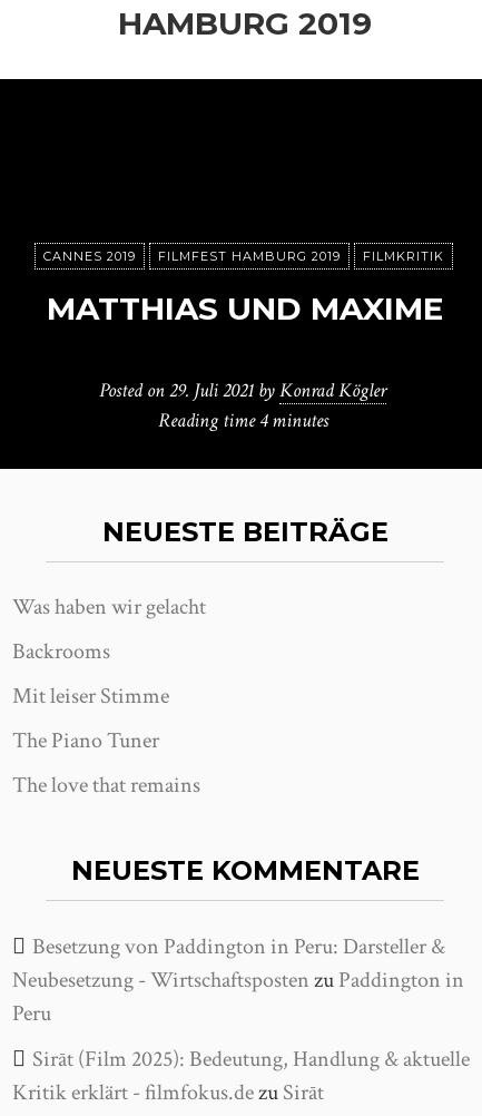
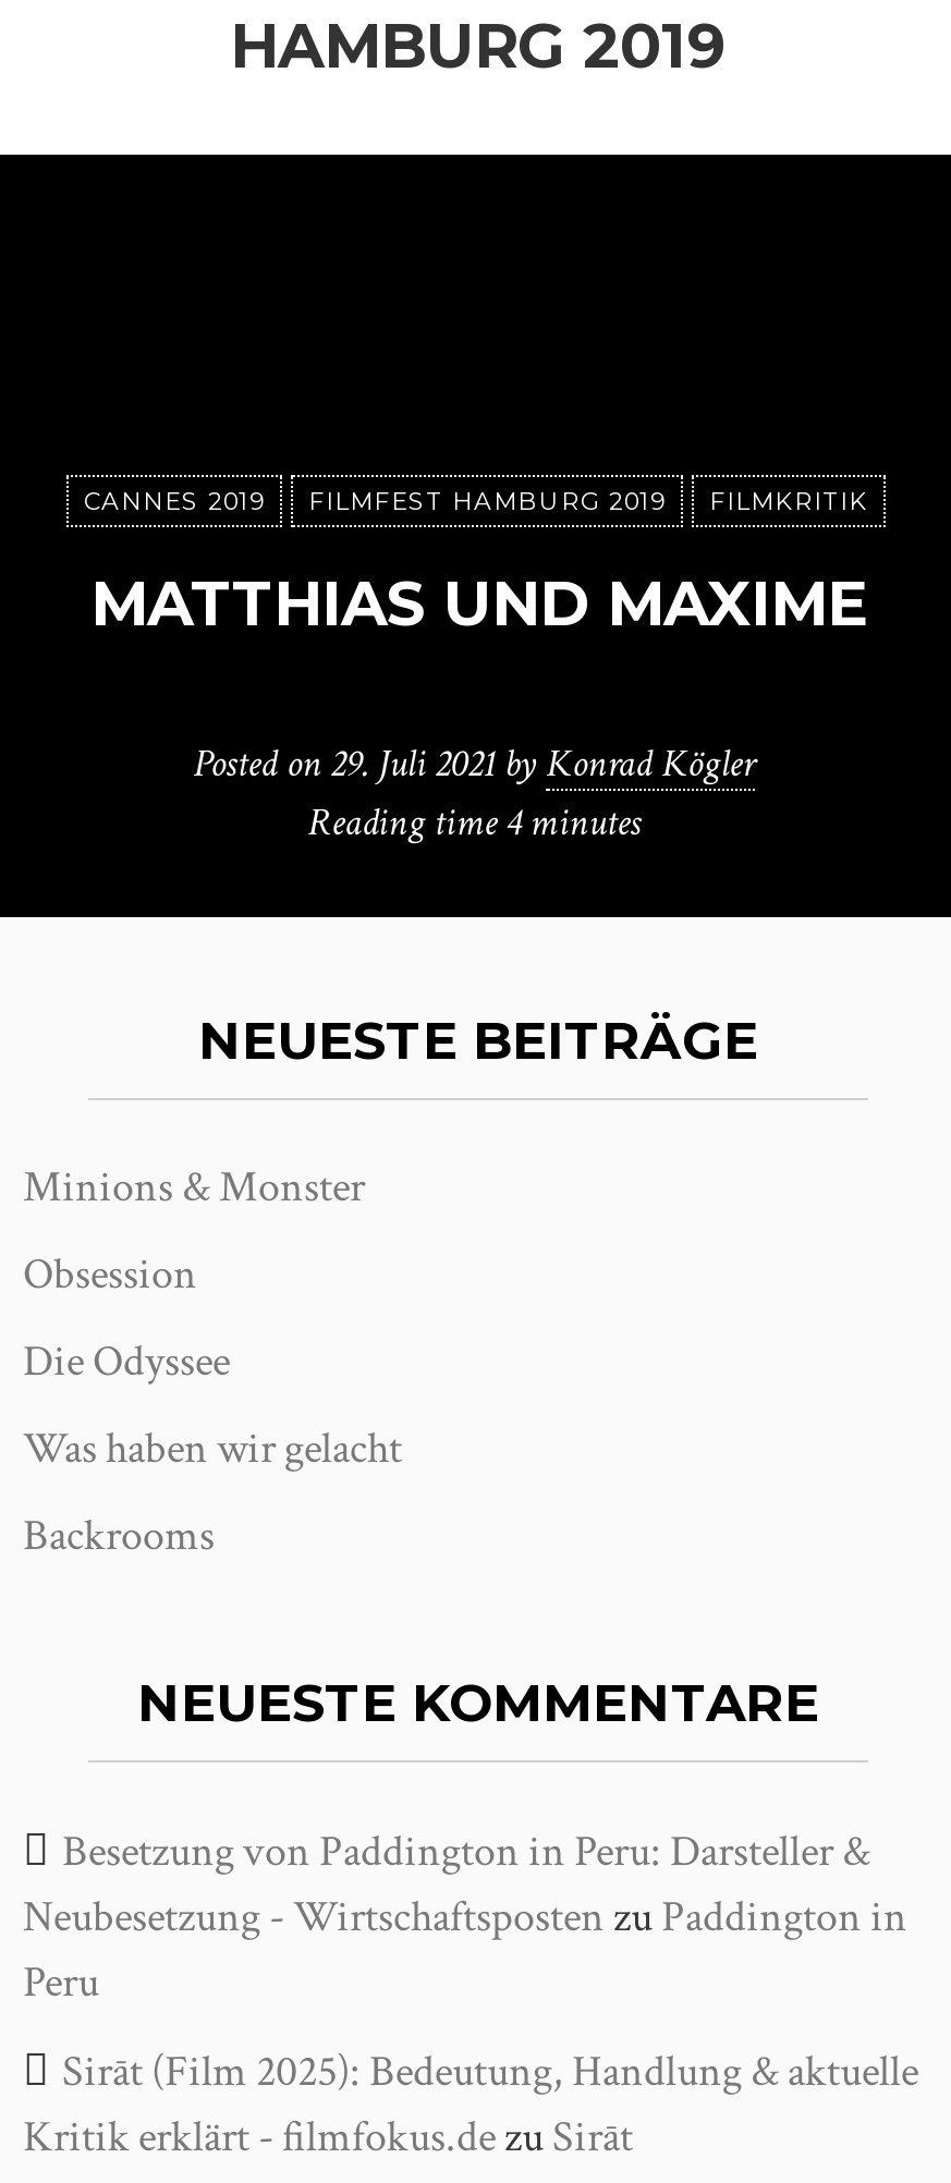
none -> [23,1159,365,1390] Minions & Monster | Obsession | Die Odyssee
moved [12,593,206,666] -> [23,1420,402,1564]: Was haben wir gelacht | Backrooms
[12,682,200,800] Mit leiser Stimme | The Piano Tuner | The love that remains -> none

